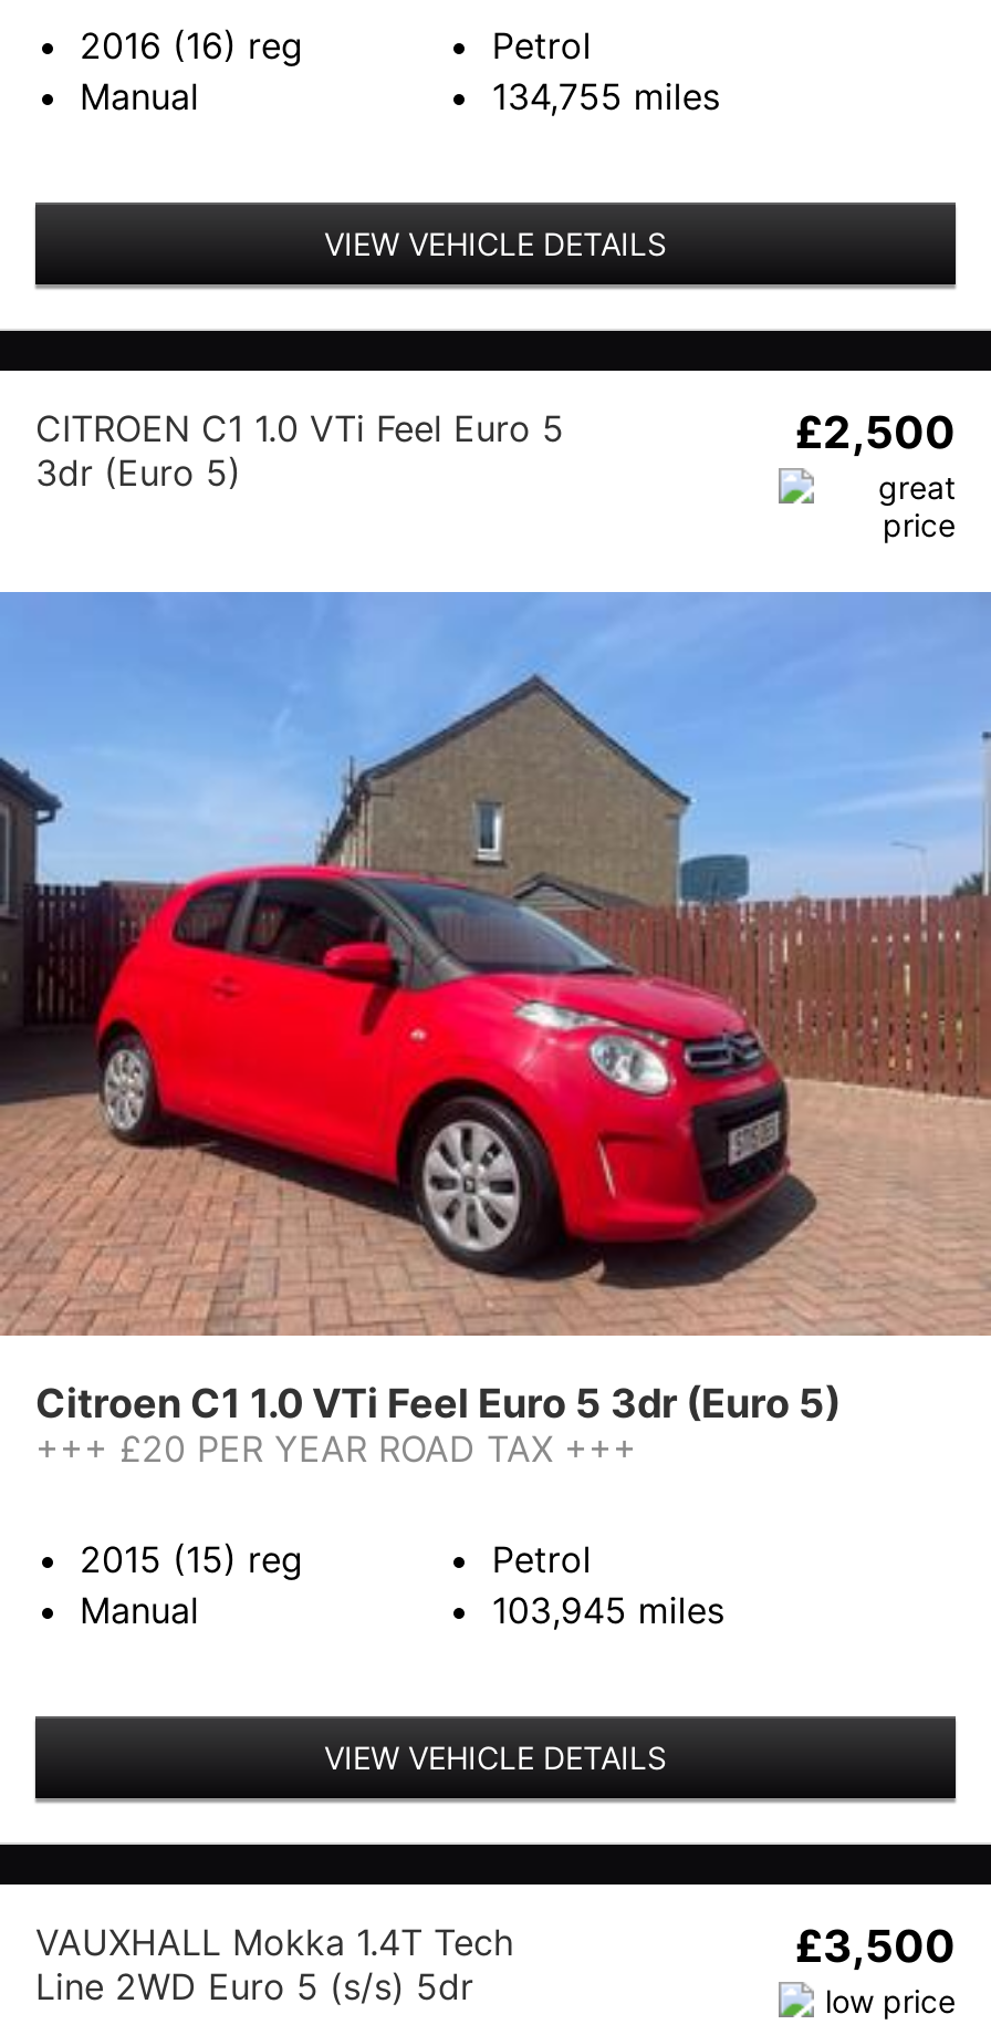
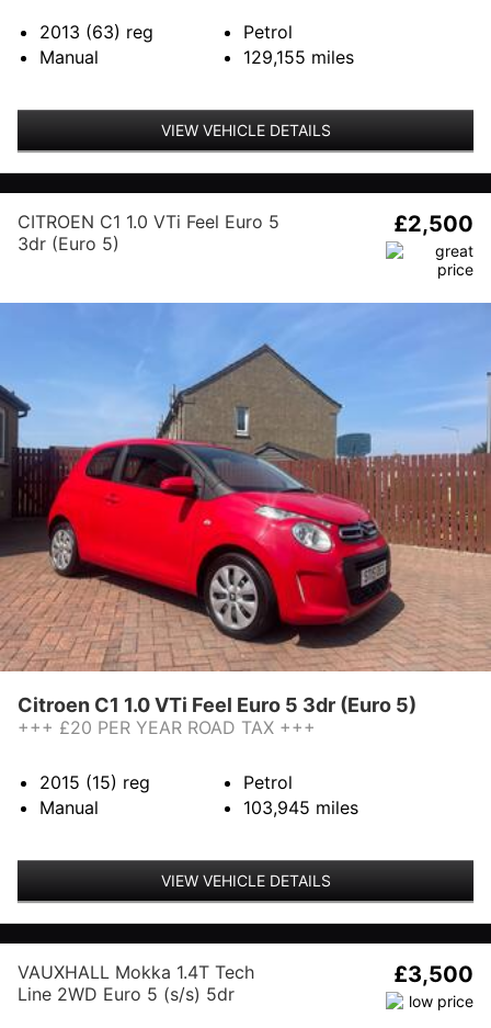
[80,23,303,67] 2016 (16) reg -> [39,21,153,42] 2013 (63) reg
[492,74,720,118] 134,755 miles -> [244,46,354,68] 129,155 miles

